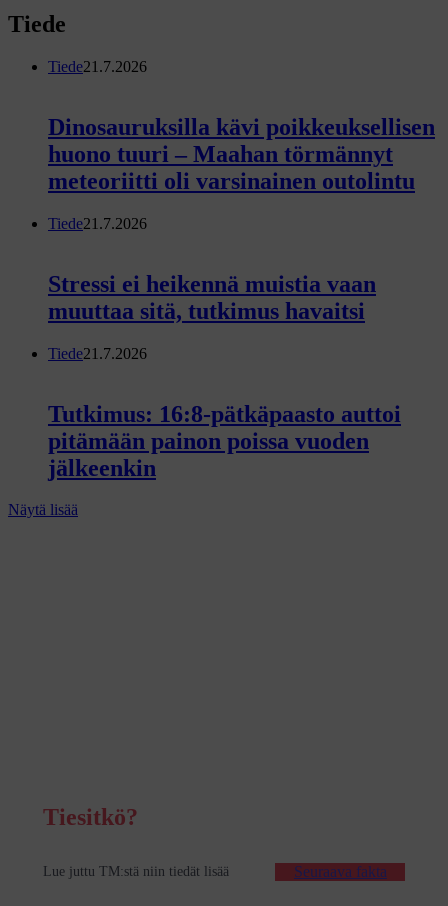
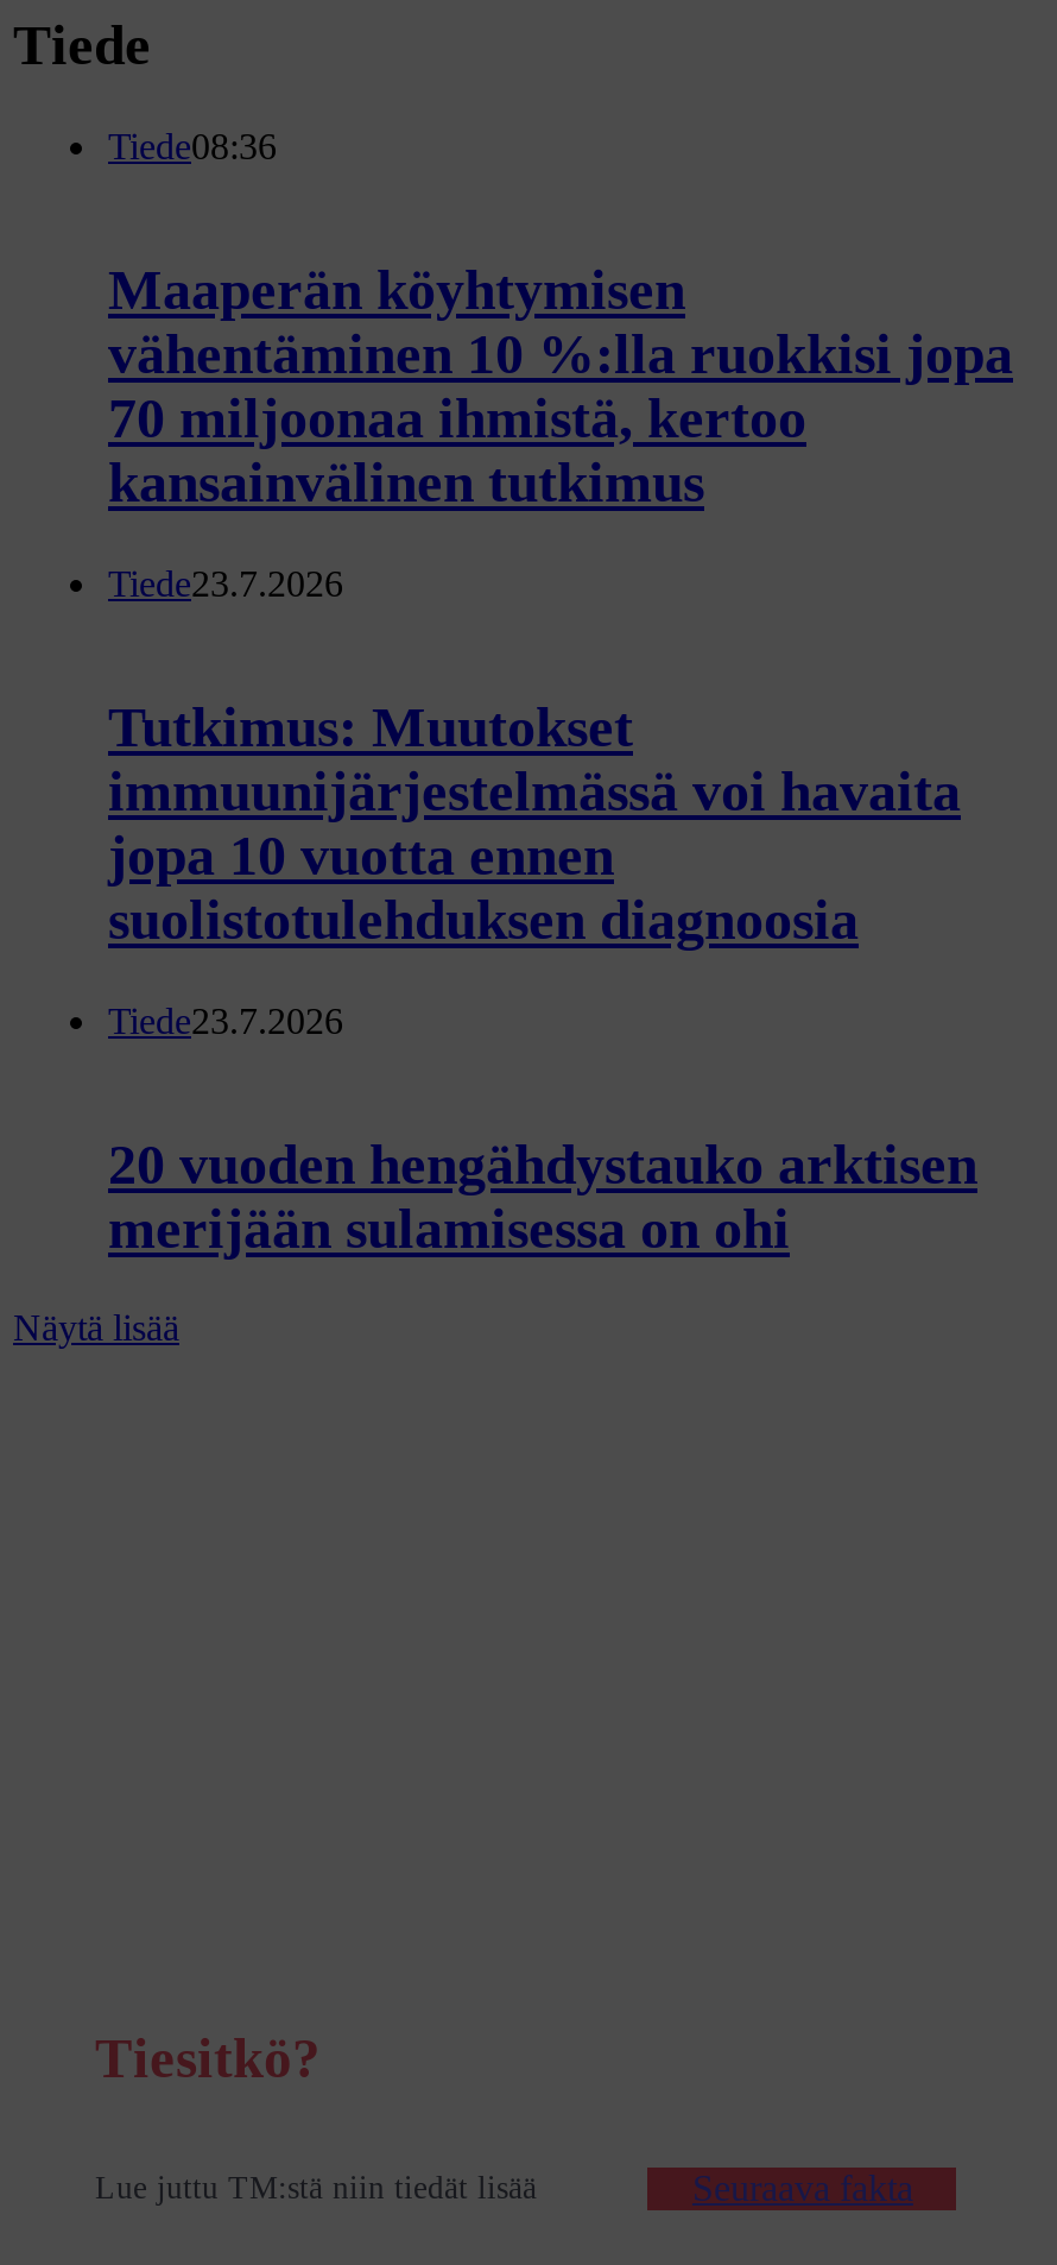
[48,58,147,75] Tiede21.7.2026 -> [108,126,277,166] Tiede08:36
[48,114,435,194] Dinosauruksilla kävi poikkeuksellisen | huono tuuri – Maahan törmännyt | meteoriitti oli varsinainen outolintu -> [108,259,1013,513] Maaperän köyhtymisen | vähentäminen 10 %:lla ruokkisi jopa | 70 miljoonaa ihmistä, kertoo | kansainvälinen tutkimus
[48,215,147,232] Tiede21.7.2026 -> [108,563,343,603] Tiede23.7.2026
[48,271,376,324] Stressi ei heikennä muistia vaan | muuttaa sitä, tutkimus havaitsi -> [108,696,961,950] Tutkimus: Muutokset | immuunijärjestelmässä voi havaita | jopa 10 vuotta ennen | suolistotulehduksen diagnoosia
[48,345,147,362] Tiede21.7.2026 -> [108,1000,343,1040] Tiede23.7.2026
[48,401,401,481] Tutkimus: 16:8-pätkäpaasto auttoi | pitämään painon poissa vuoden | jälkeenkin -> [108,1133,977,1259] 20 vuoden hengähdystauko arktisen | merijään sulamisessa on ohi

